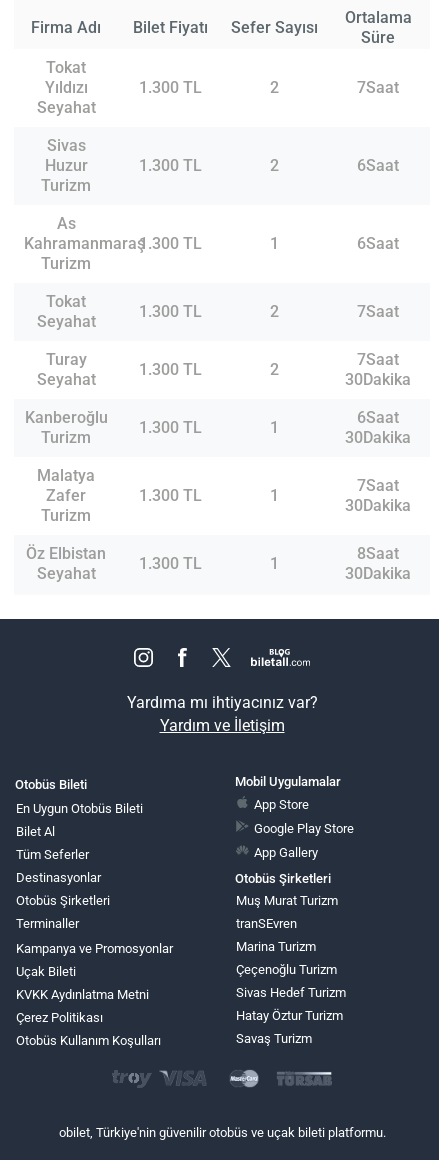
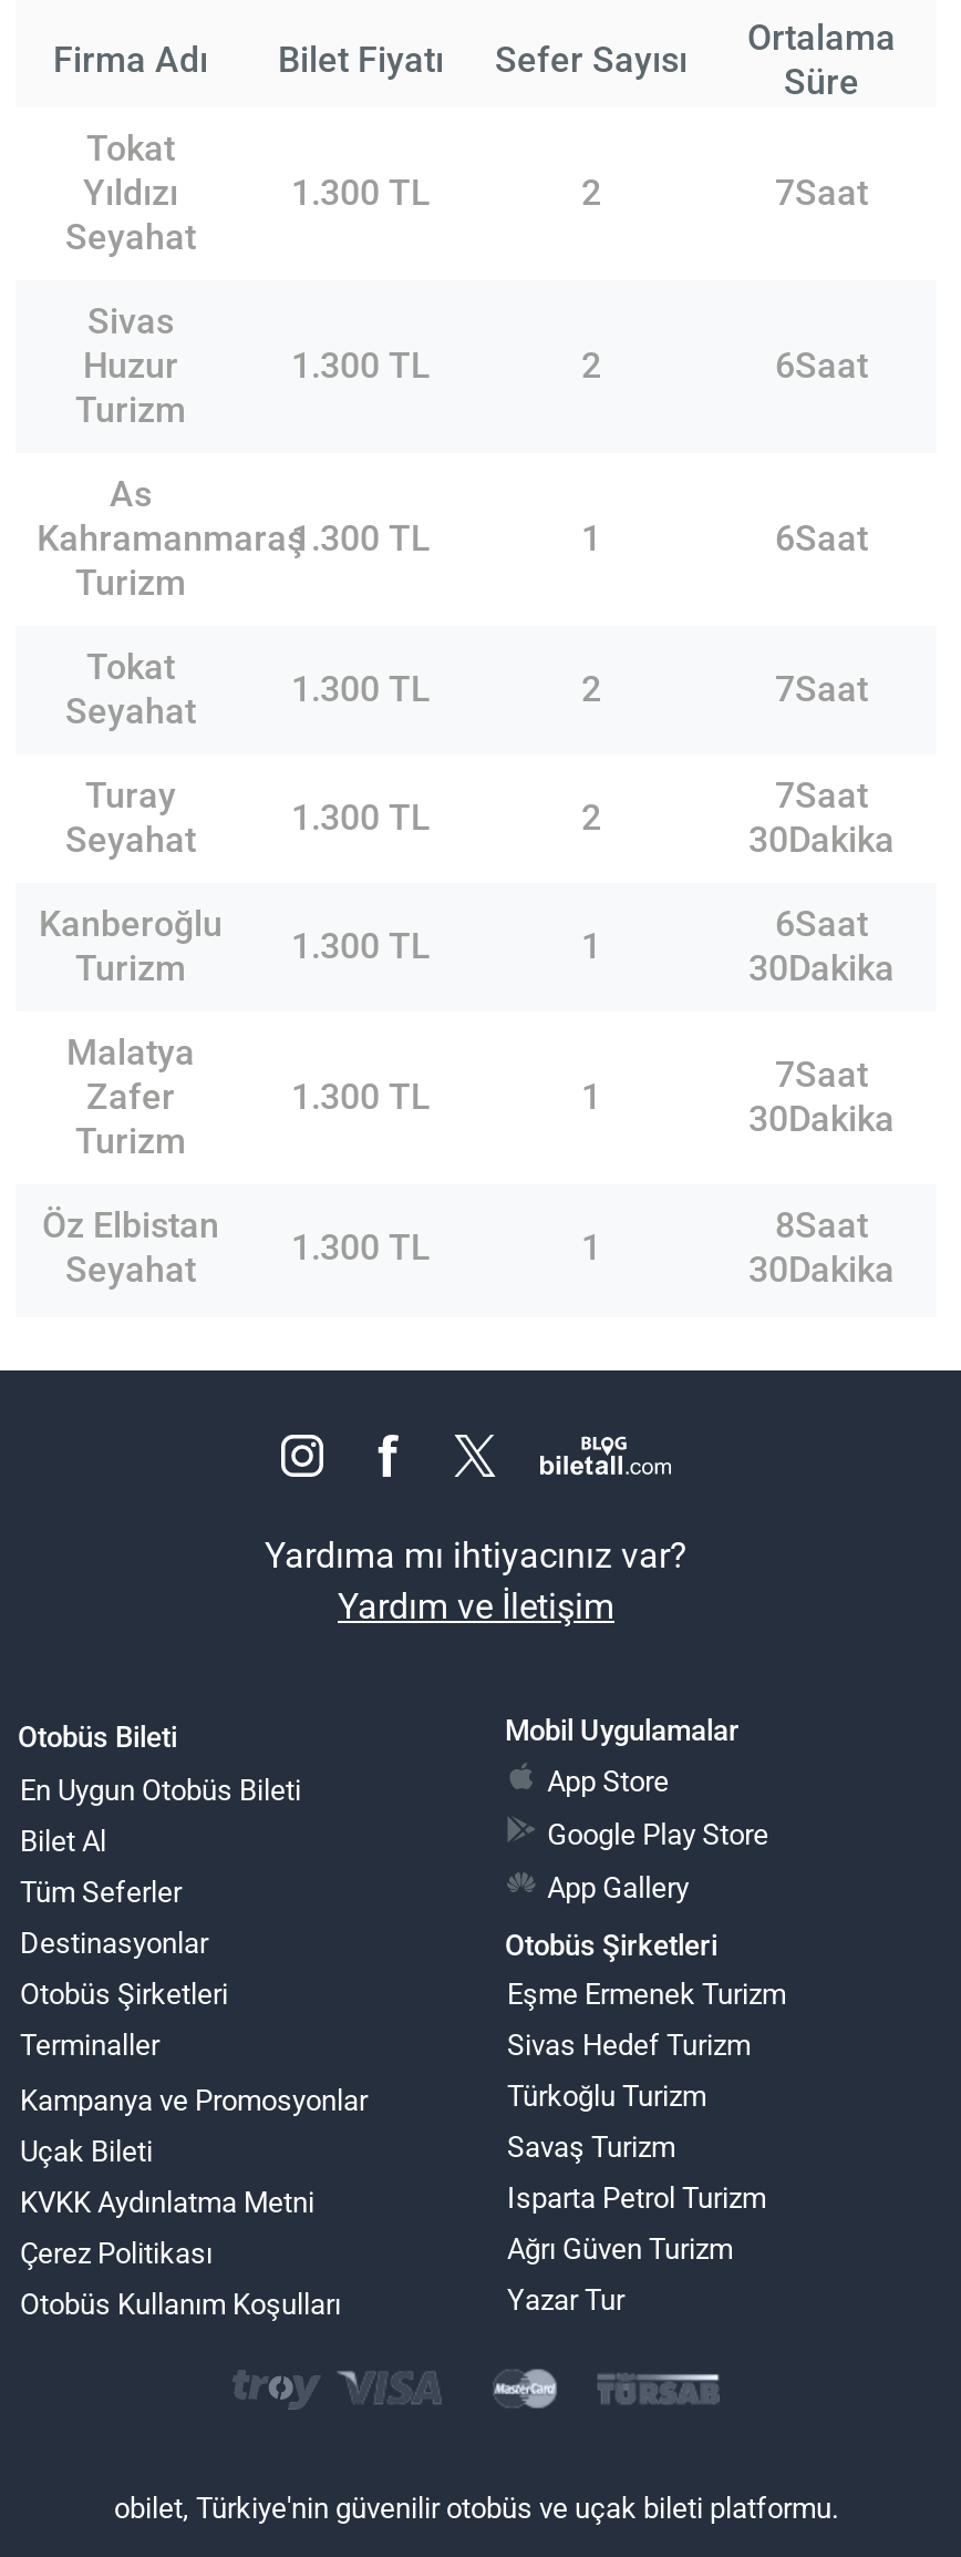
[236,892,338,976] Muş Murat Turizm | tranSEvren | Marina Turizm | Çeçenoğlu Turizm -> [507,1976,786,2010] Eşme Ermenek Turizm
none -> [507,2180,766,2315] Isparta Petrol Turizm | Ağrı Güven Turizm | Yazar Tur
moved [236,984,346,999] -> [507,2027,751,2061]: Sivas Hedef Turizm
[236,1007,343,1022] Hatay Öztur Turizm -> [507,2078,706,2112] Türkoğlu Turizm
moved [236,1030,312,1045] -> [507,2129,675,2163]: Savaş Turizm

